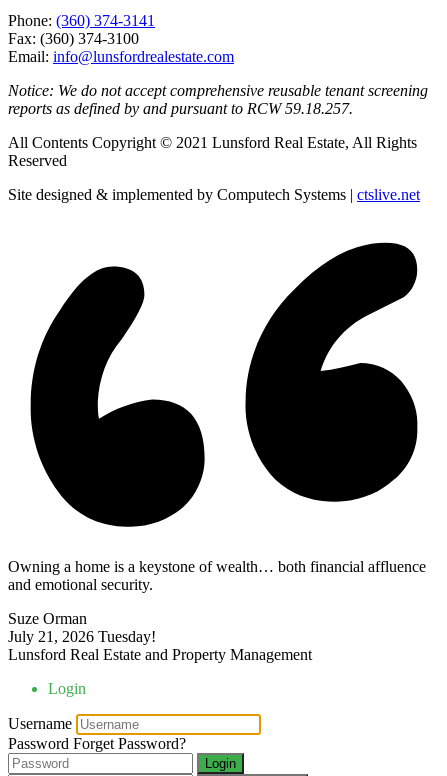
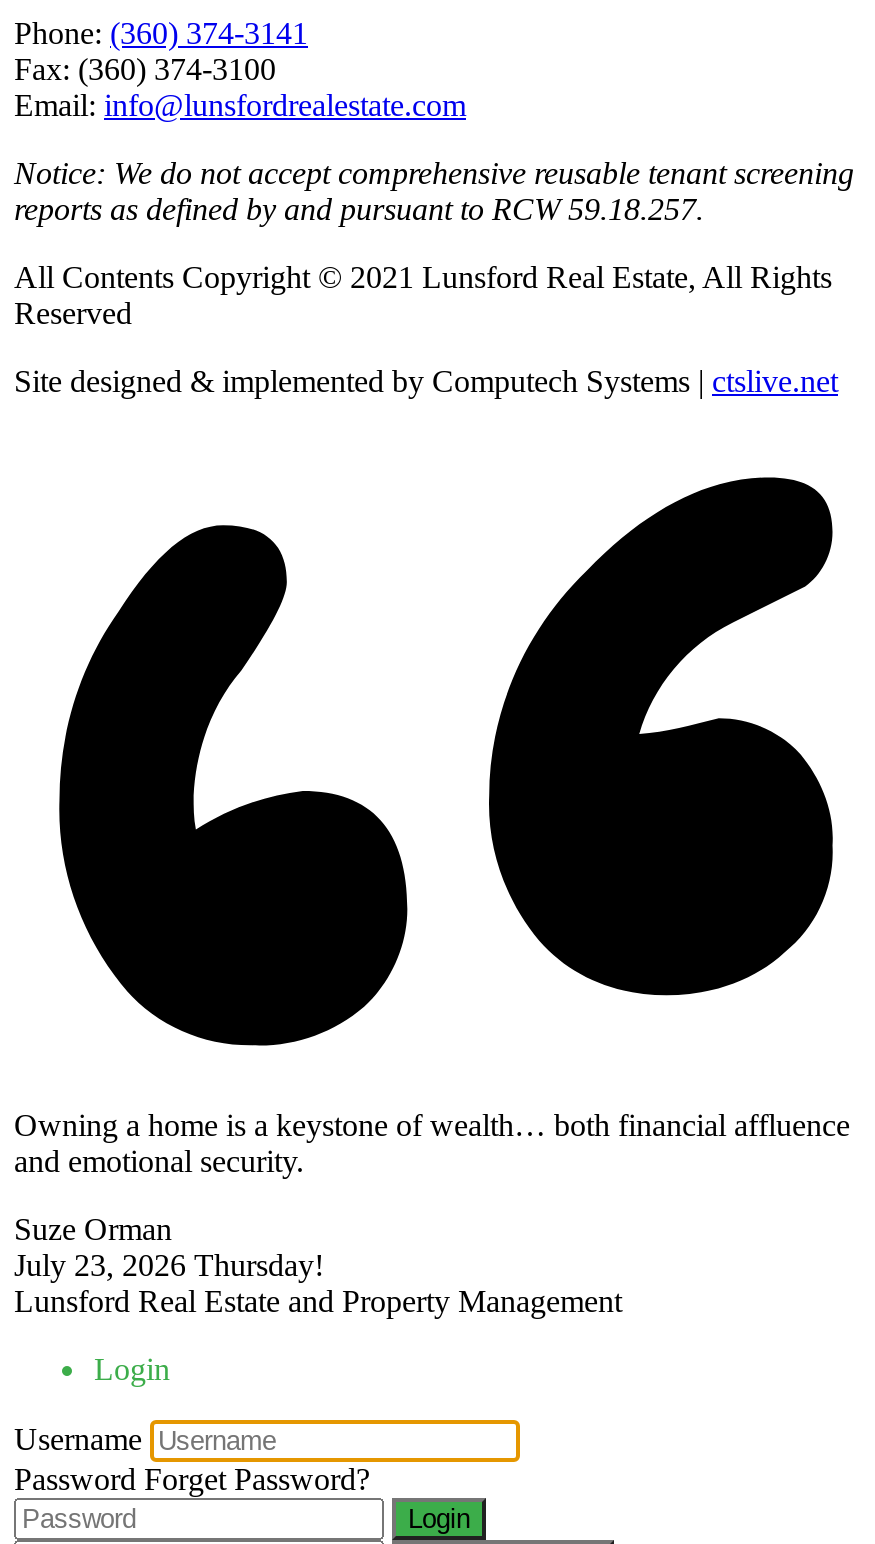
[8,628,156,645] July 21, 2026 Tuesday! -> [14,1248,324,1282] July 23, 2026 Thursday!

